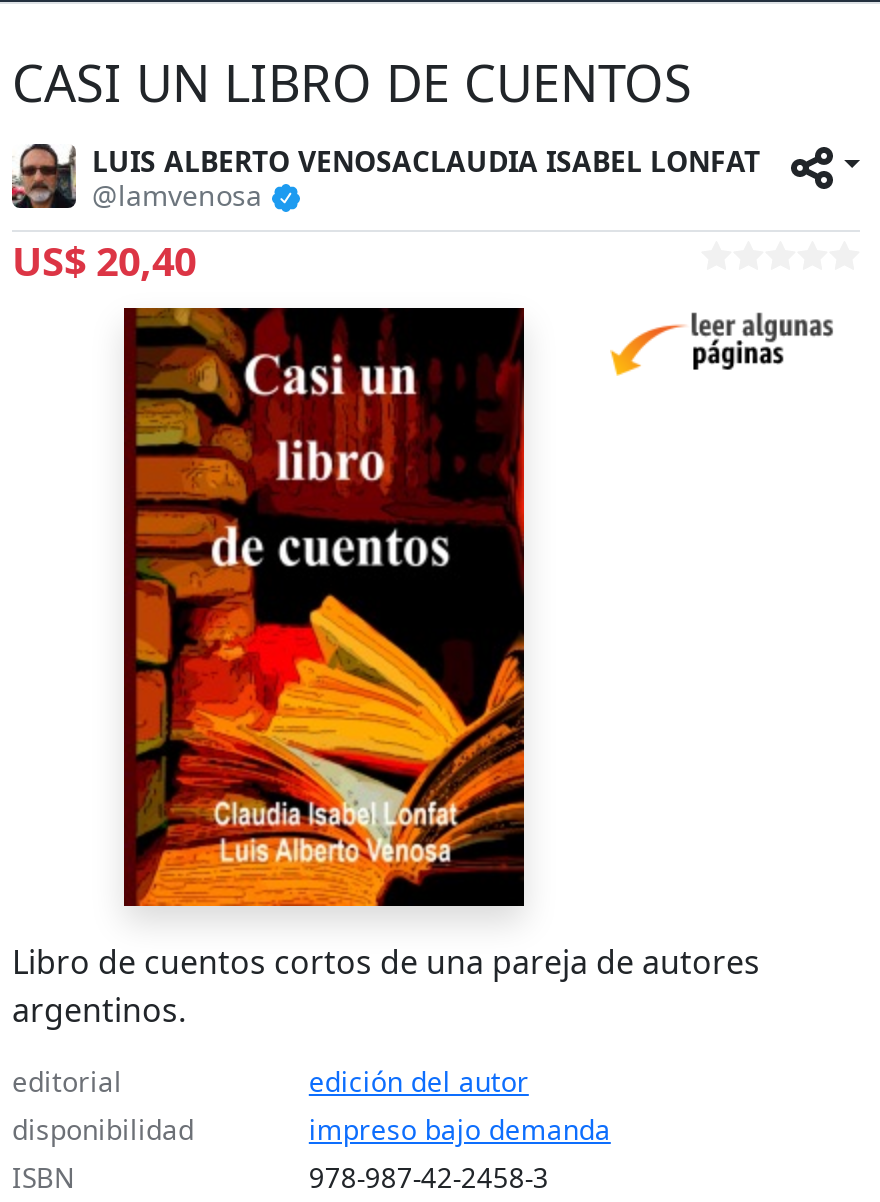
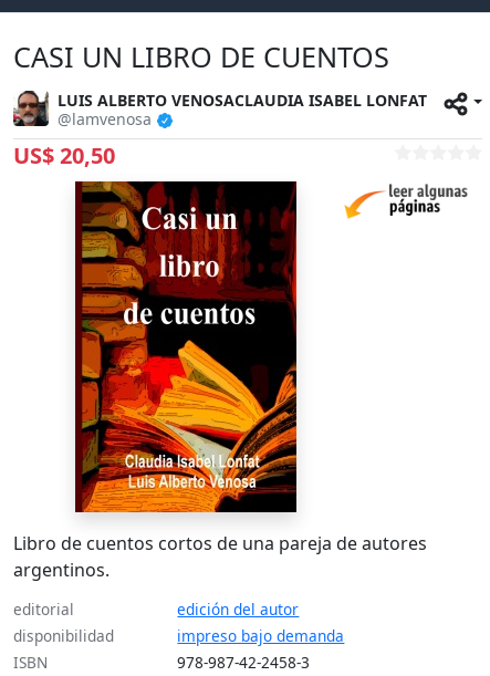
[12,234,196,288] US$ 20,40 -> [13,141,115,170] US$ 20,50

